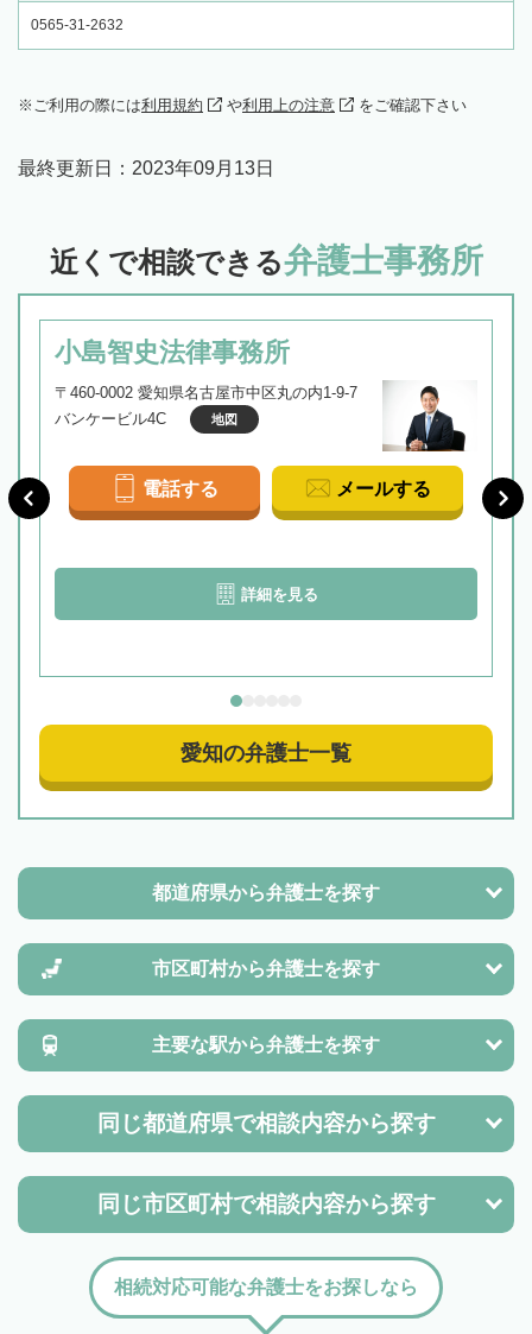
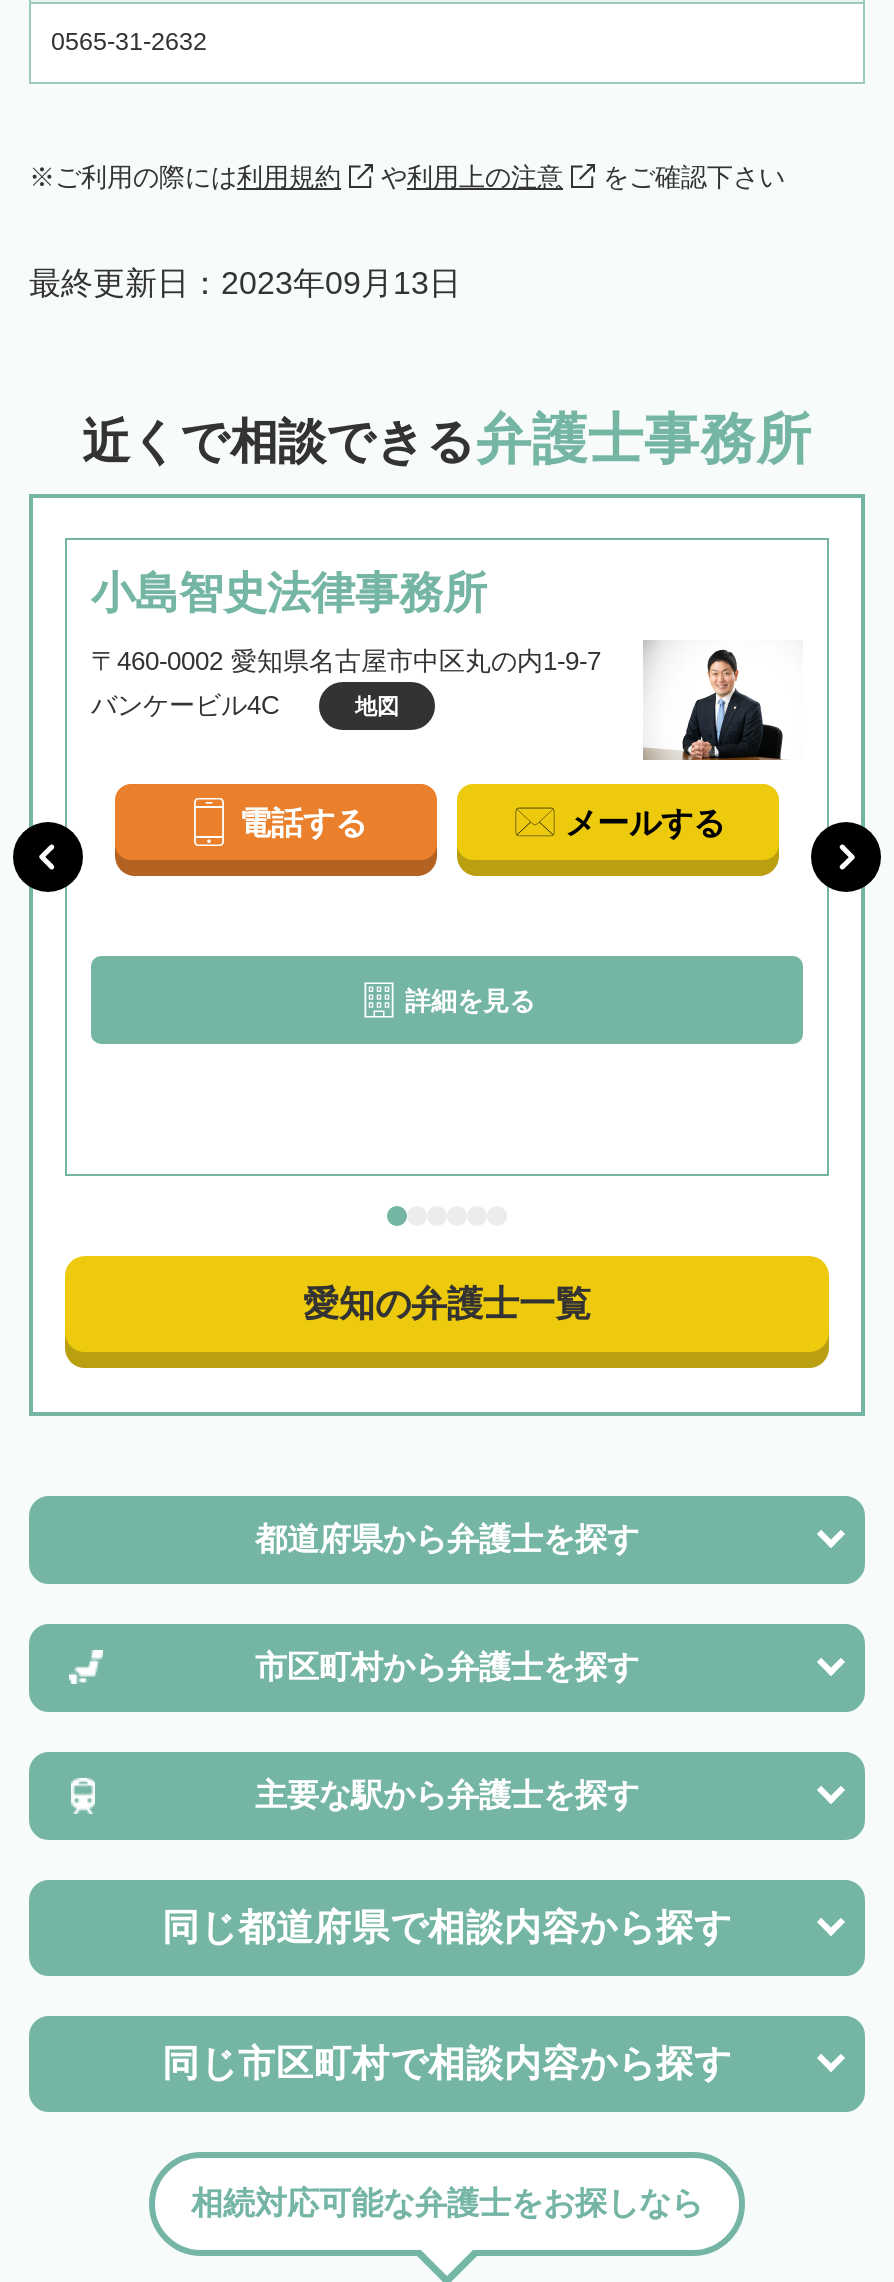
[7,476,51,530] [image] -> [11,804,85,894] [image]
[481,476,525,530] [image] -> [809,804,883,894] [image]

